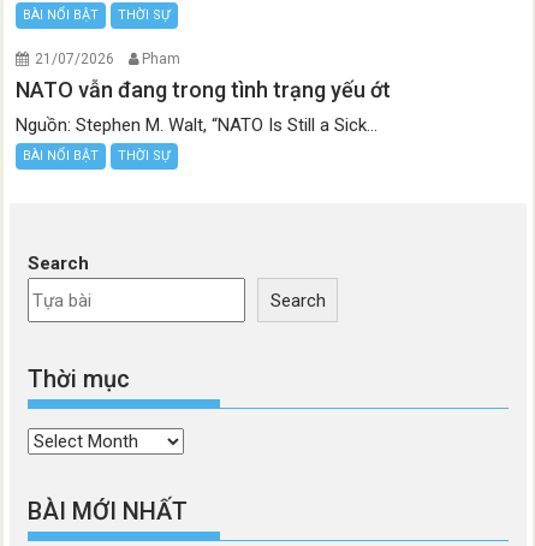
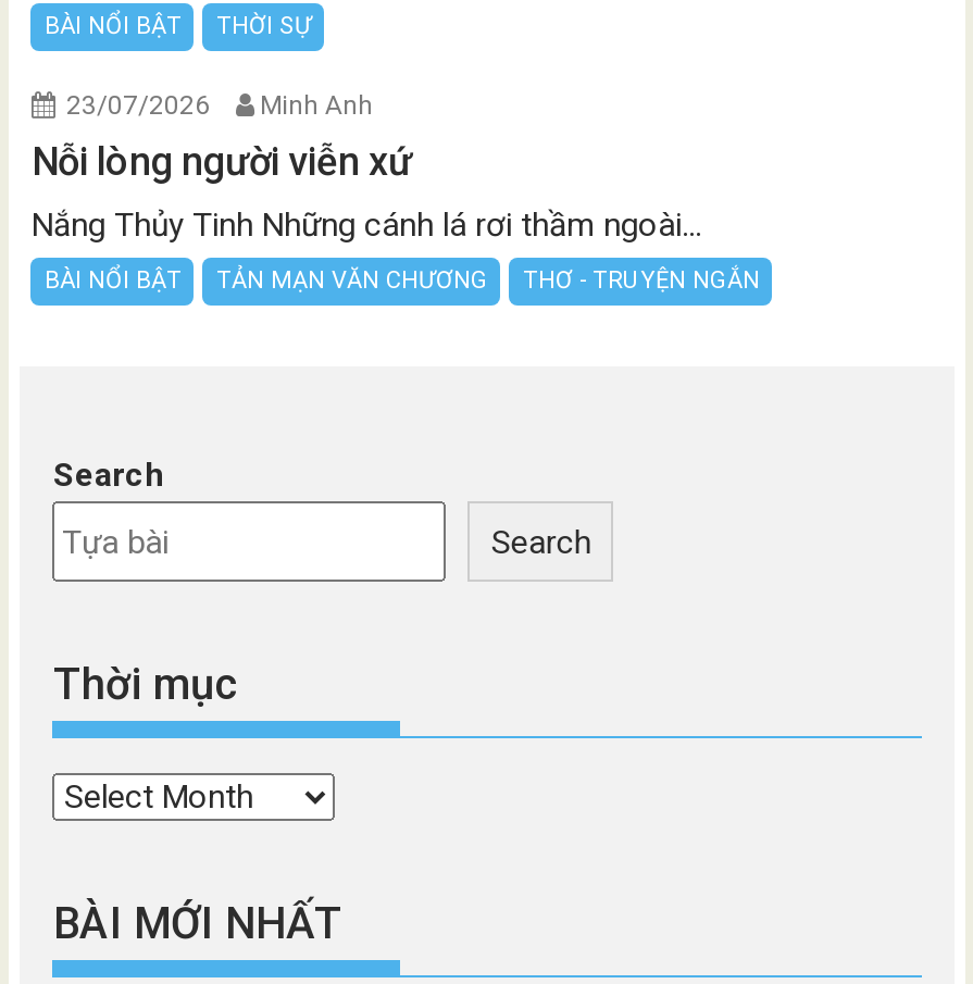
[16,51,391,103] 21/07/2026 | Pham | NATO vẫn đang trong tình trạng yếu ớt -> [32,91,412,185] 23/07/2026 | Minh Anh | Nỗi lòng người viễn xứ
[16,115,378,136] Nguồn: Stephen M. Walt, “NATO Is Still a Sick... -> [32,207,701,246] Nắng Thủy Tinh Những cánh lá rơi thầm ngoài...
[118,149,171,164] THỜI SỰ -> [216,267,760,296] TẢN MẠN VĂN CHƯƠNG | THƠ - TRUYỆN NGẮN

